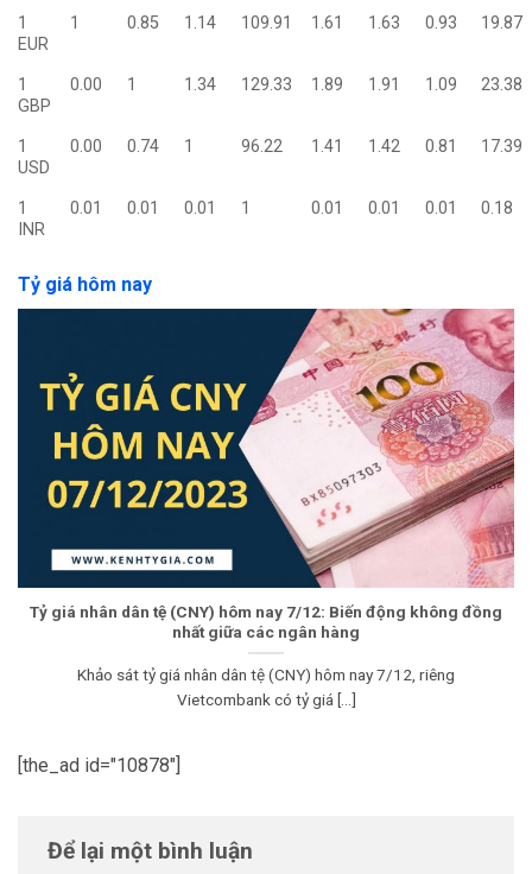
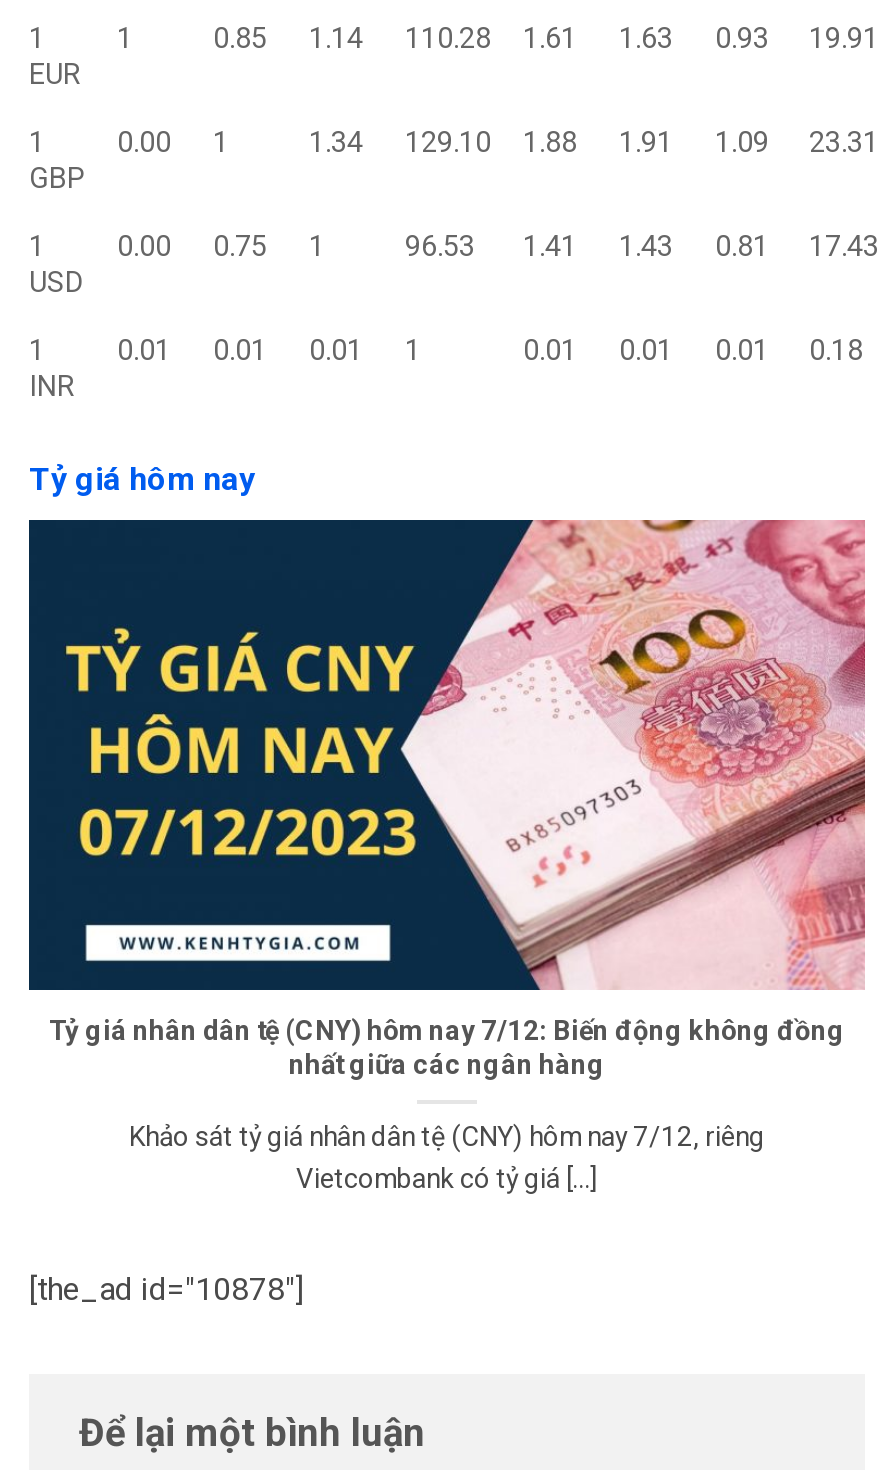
[241,13,292,33] 109.91 -> [405,22,491,56] 110.28
[481,13,522,33] 19.87 -> [809,22,879,56] 19.91
[241,75,292,95] 129.33 -> [405,126,491,160] 129.10
[311,75,343,95] 1.89 -> [523,126,577,160] 1.88
[481,75,522,95] 23.38 -> [809,126,879,160] 23.31
[70,136,194,157] 0.00 0.74 1 -> [117,230,325,264] 0.00 0.75 1
[241,136,283,157] 96.22 -> [405,230,475,264] 96.53
[368,136,400,157] 1.42 -> [619,230,673,264] 1.43
[481,136,522,157] 17.39 -> [809,230,879,264] 17.43

